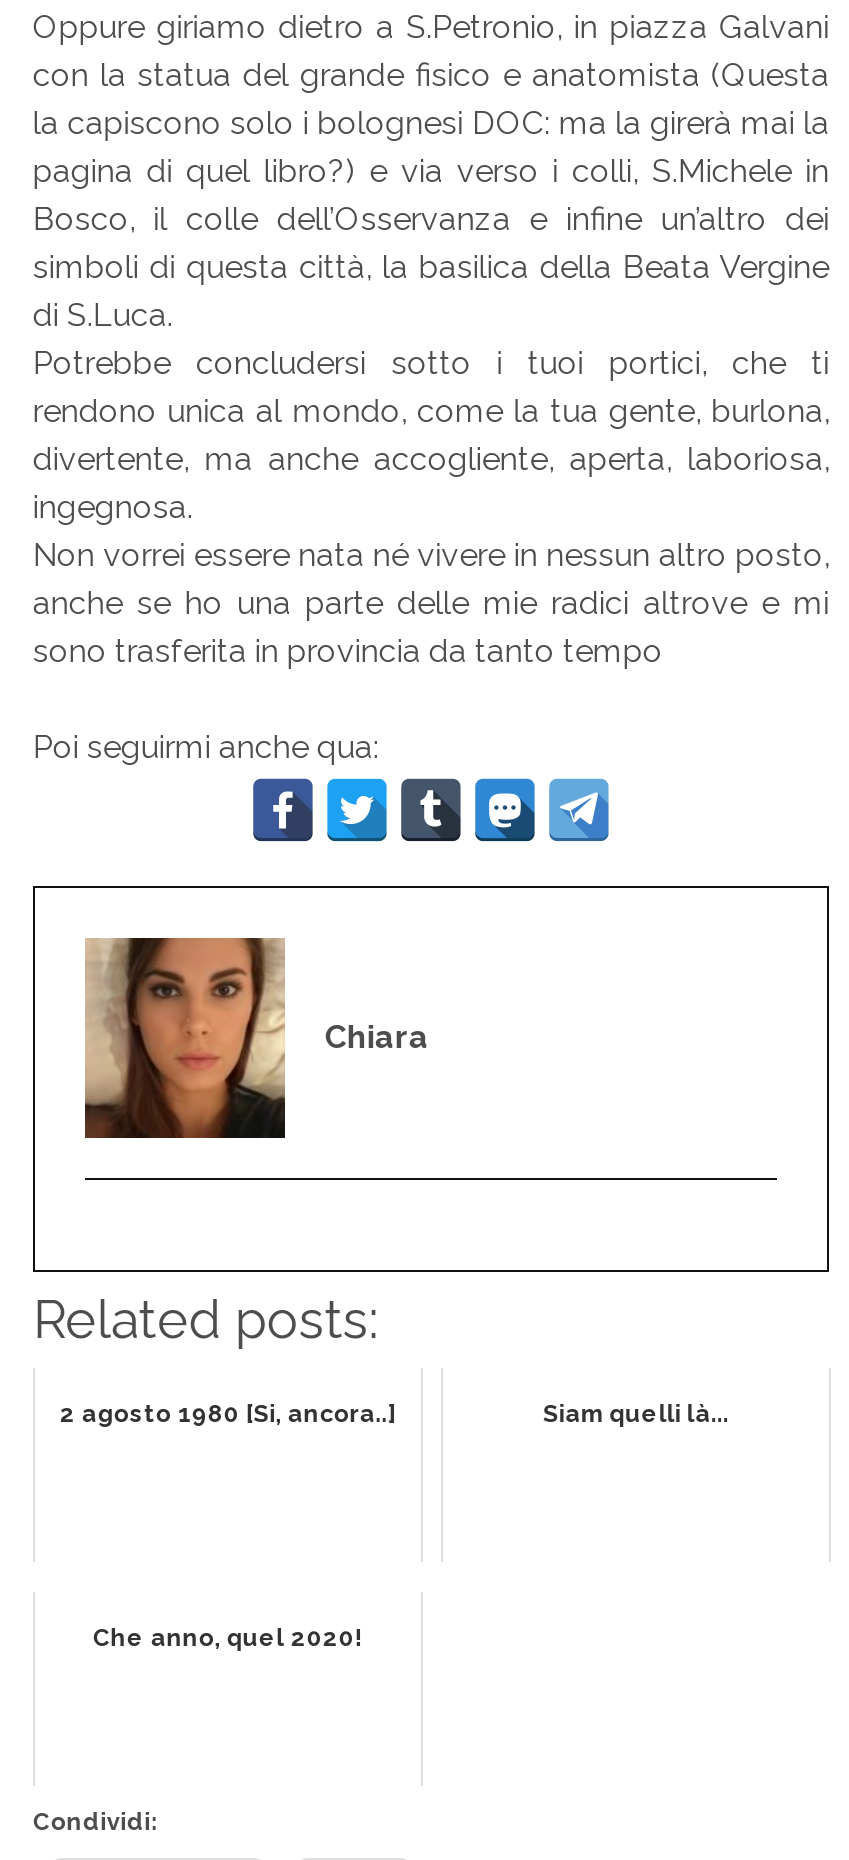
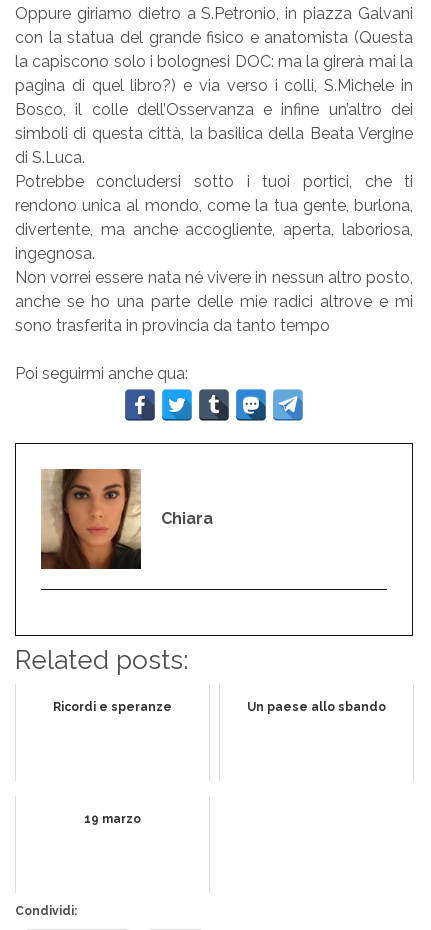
[60,1400,729,1428] 2 agosto 1980 [Si, ancora..] | Siam quelli là... -> [53,700,386,714] Ricordi e speranze | Un paese allo sbando
[93,1624,363,1652] Che anno, quel 2020! -> [84,812,141,826] 19 marzo

